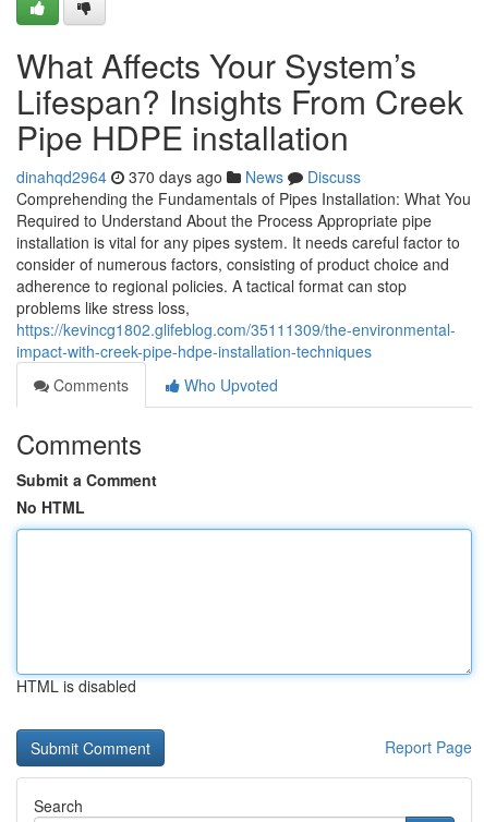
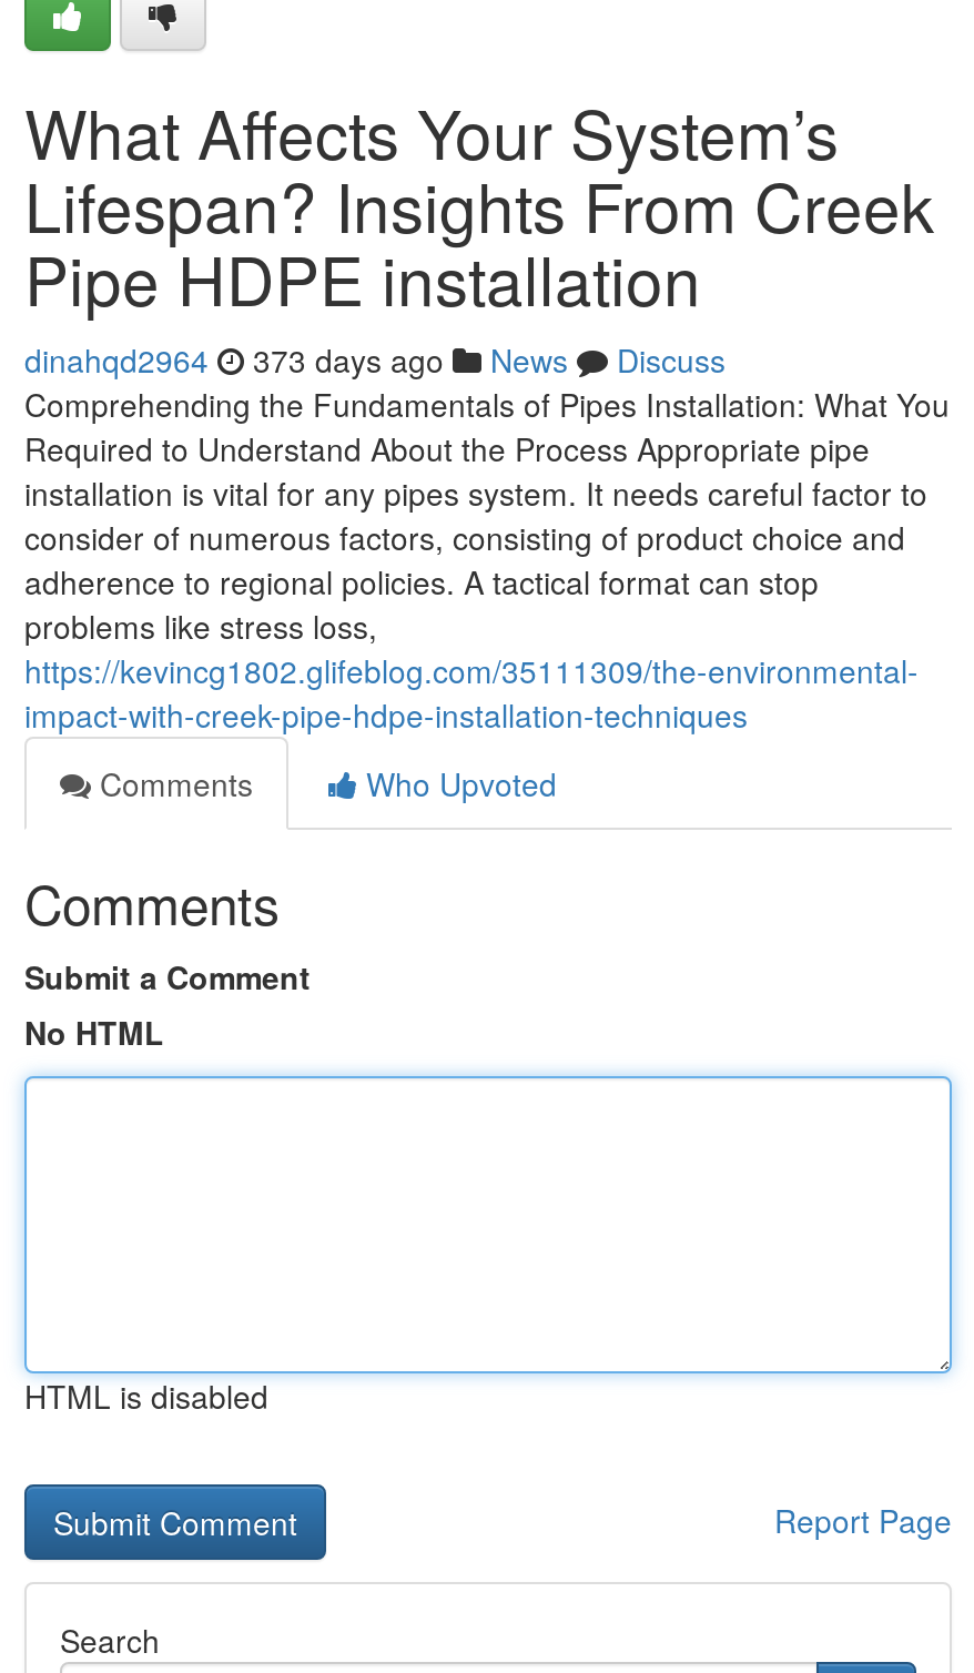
[16,166,361,188] dinahqd2964 370 days ago News Discuss -> [24,337,726,382] dinahqd2964 373 days ago News Discuss

